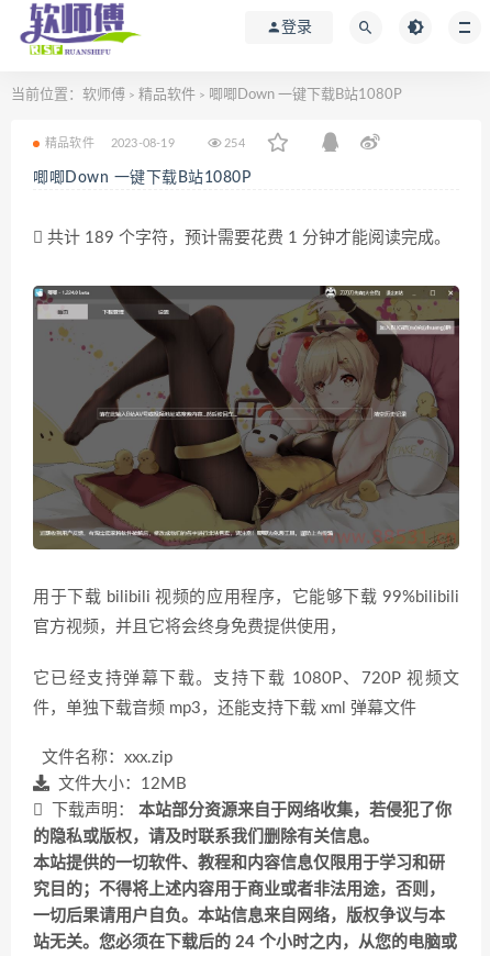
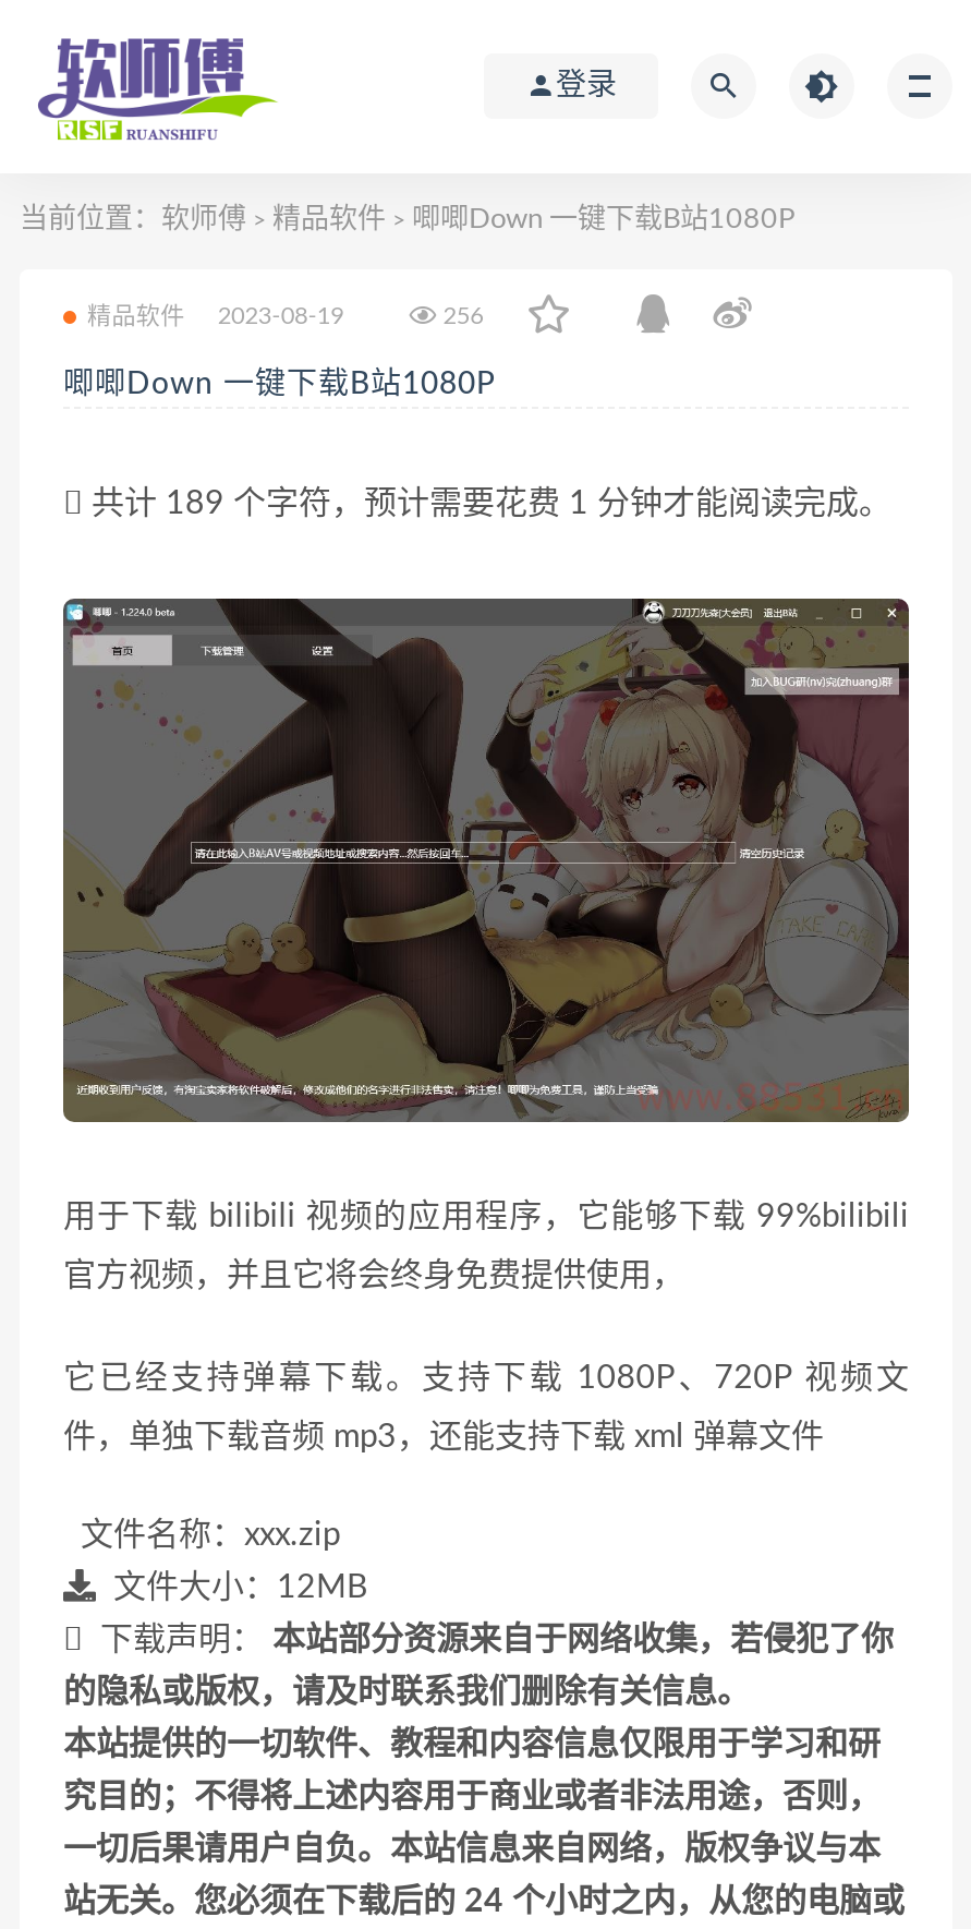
[221,137,245,149] 254 -> [436,304,483,328] 256

